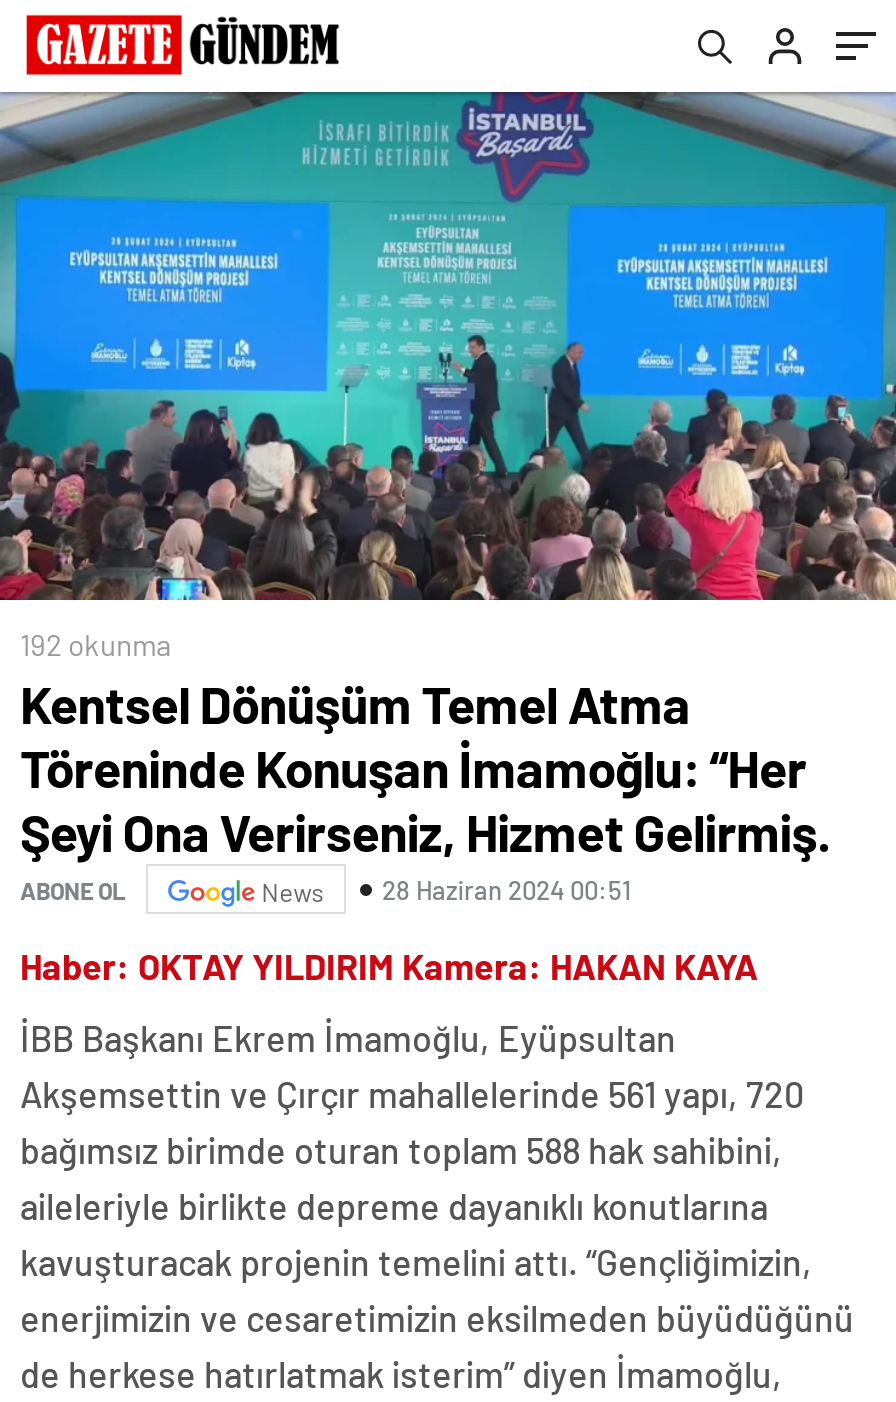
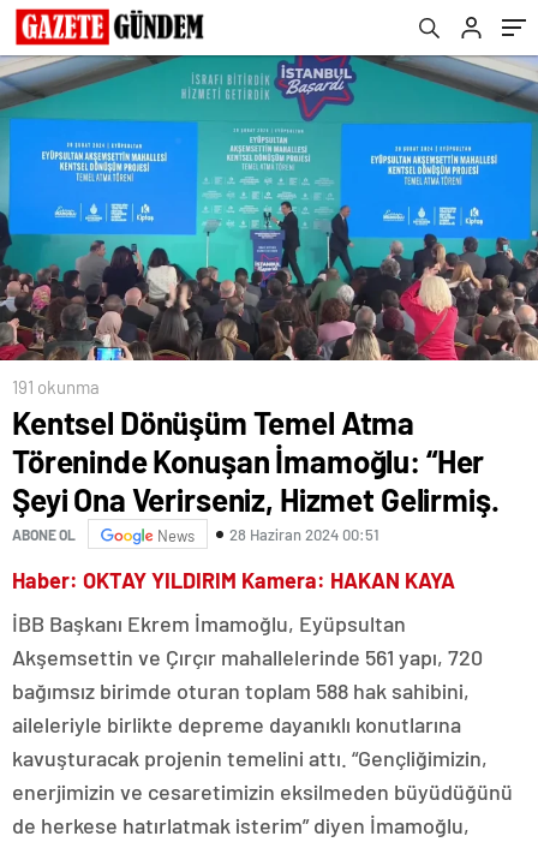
[20,627,172,663] 192 okunma -> [12,376,100,398] 191 okunma

